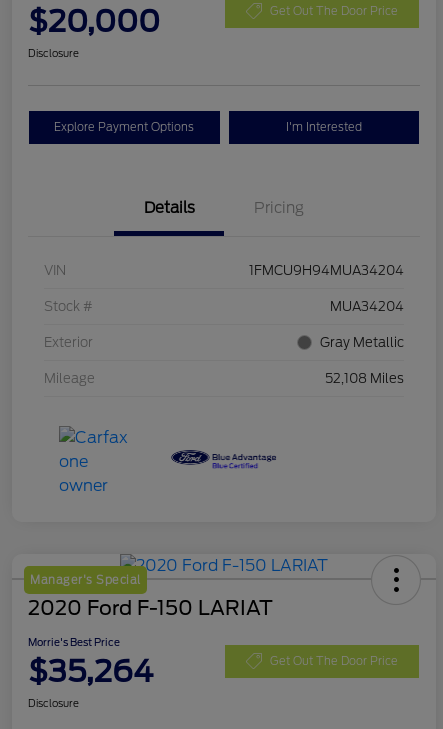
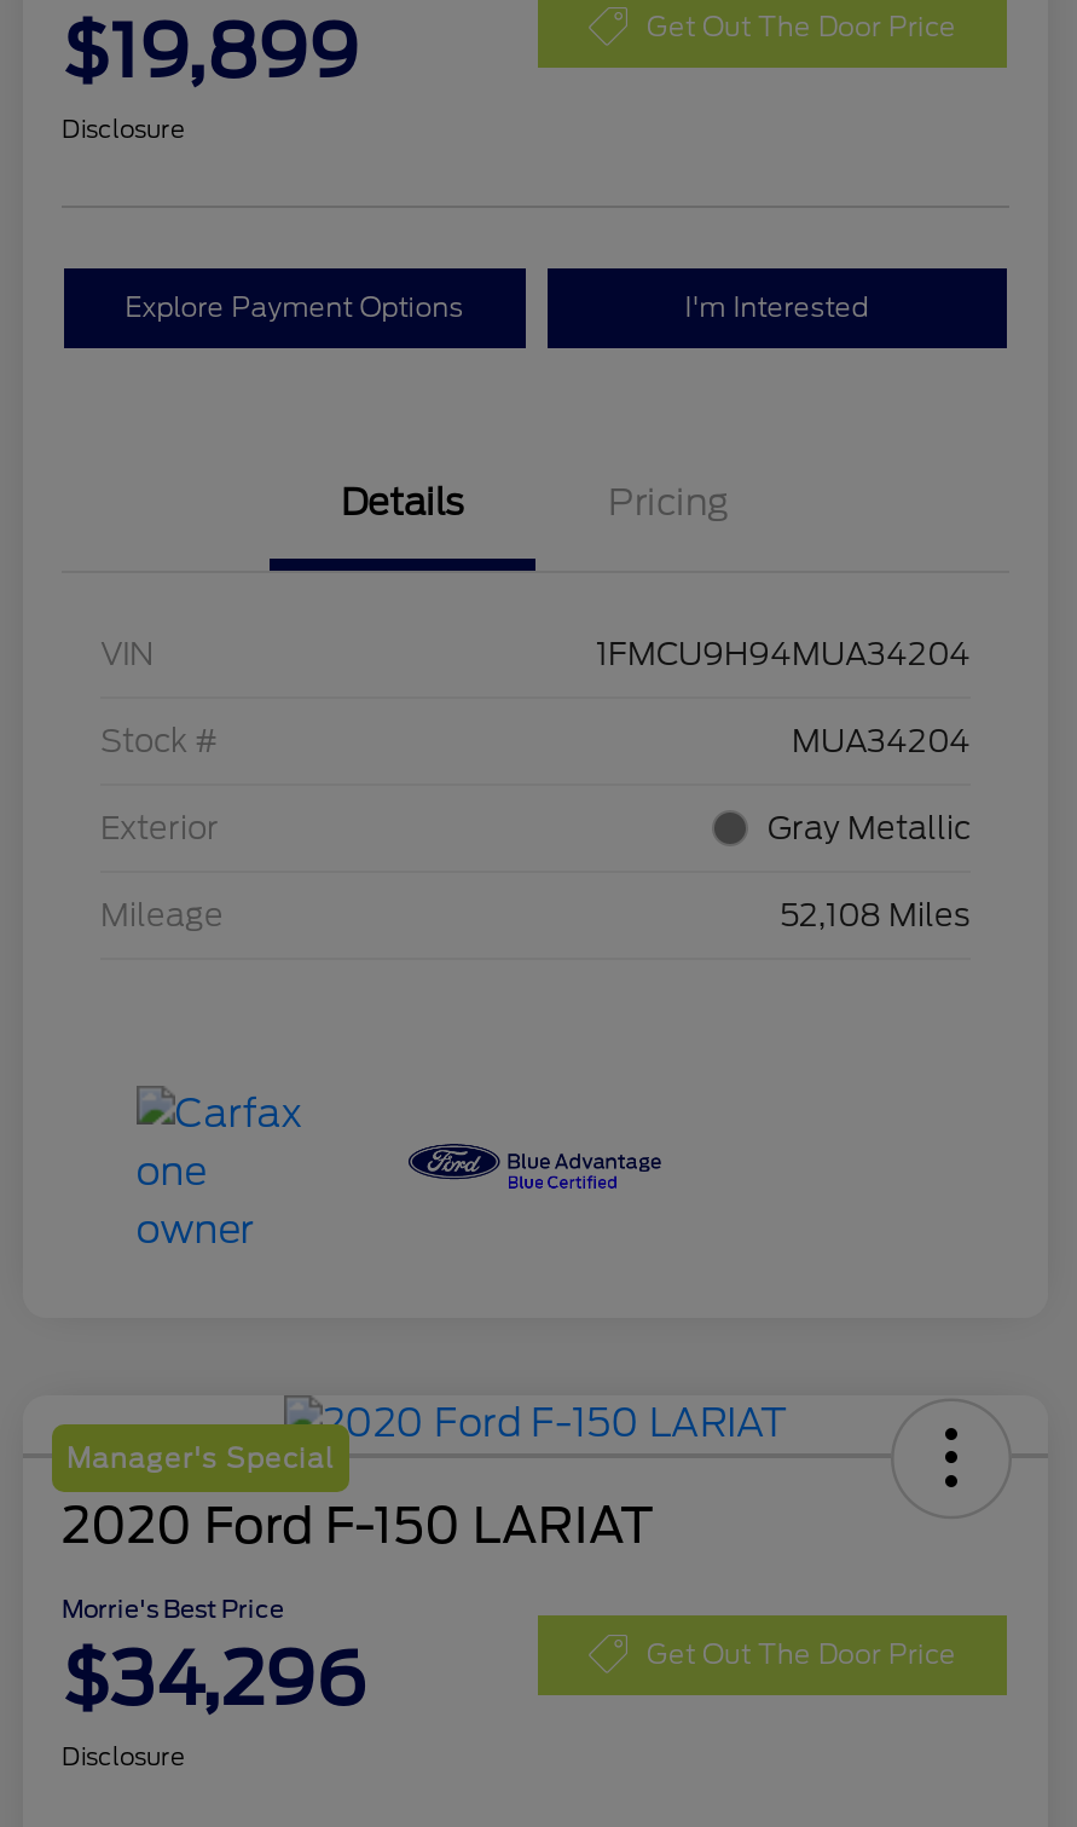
[28,3,160,39] $20,000 -> [62,8,359,95] $19,899
[28,653,153,689] $35,264 -> [62,1635,366,1722] $34,296

